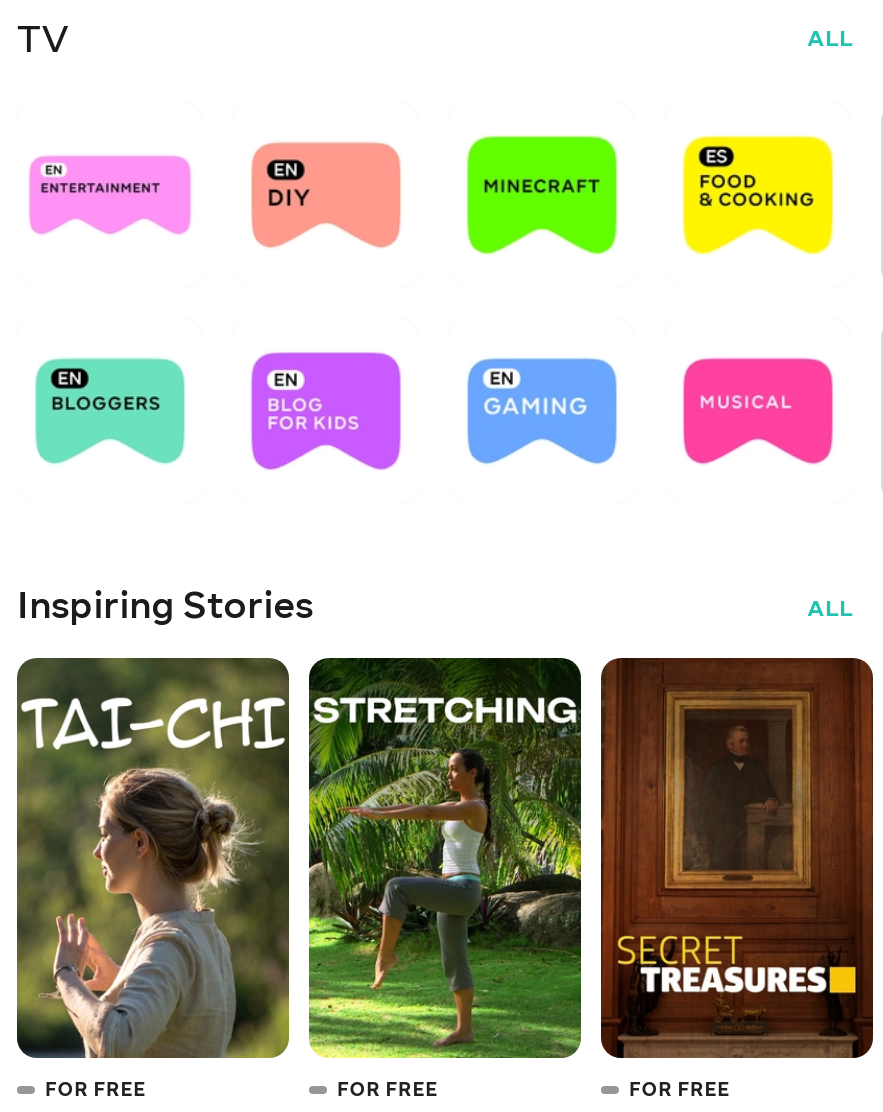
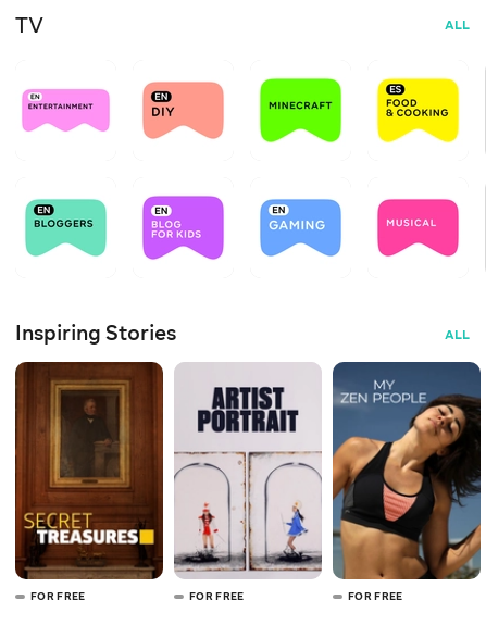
[15,658,291,1058] [image] -> [14,362,164,579] [image]
[307,656,583,1060] [image] -> [174,362,322,579] [image]
[599,658,875,1060] [image] -> [332,362,482,580] [image]

